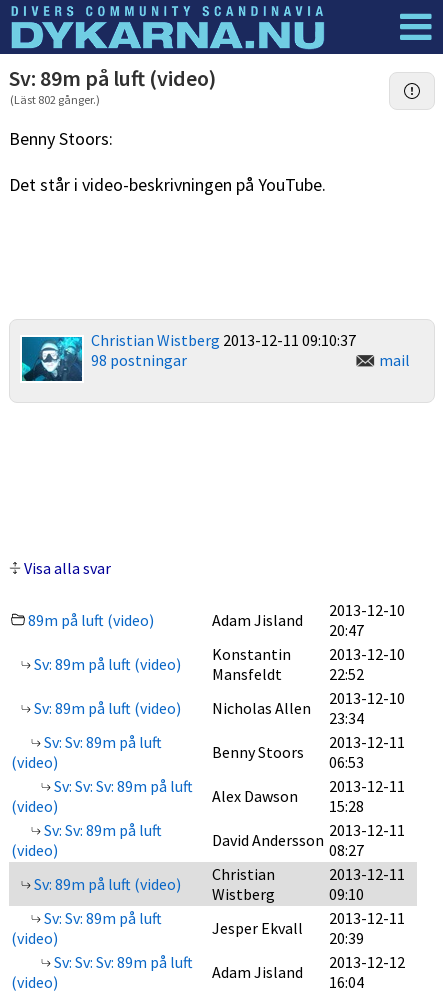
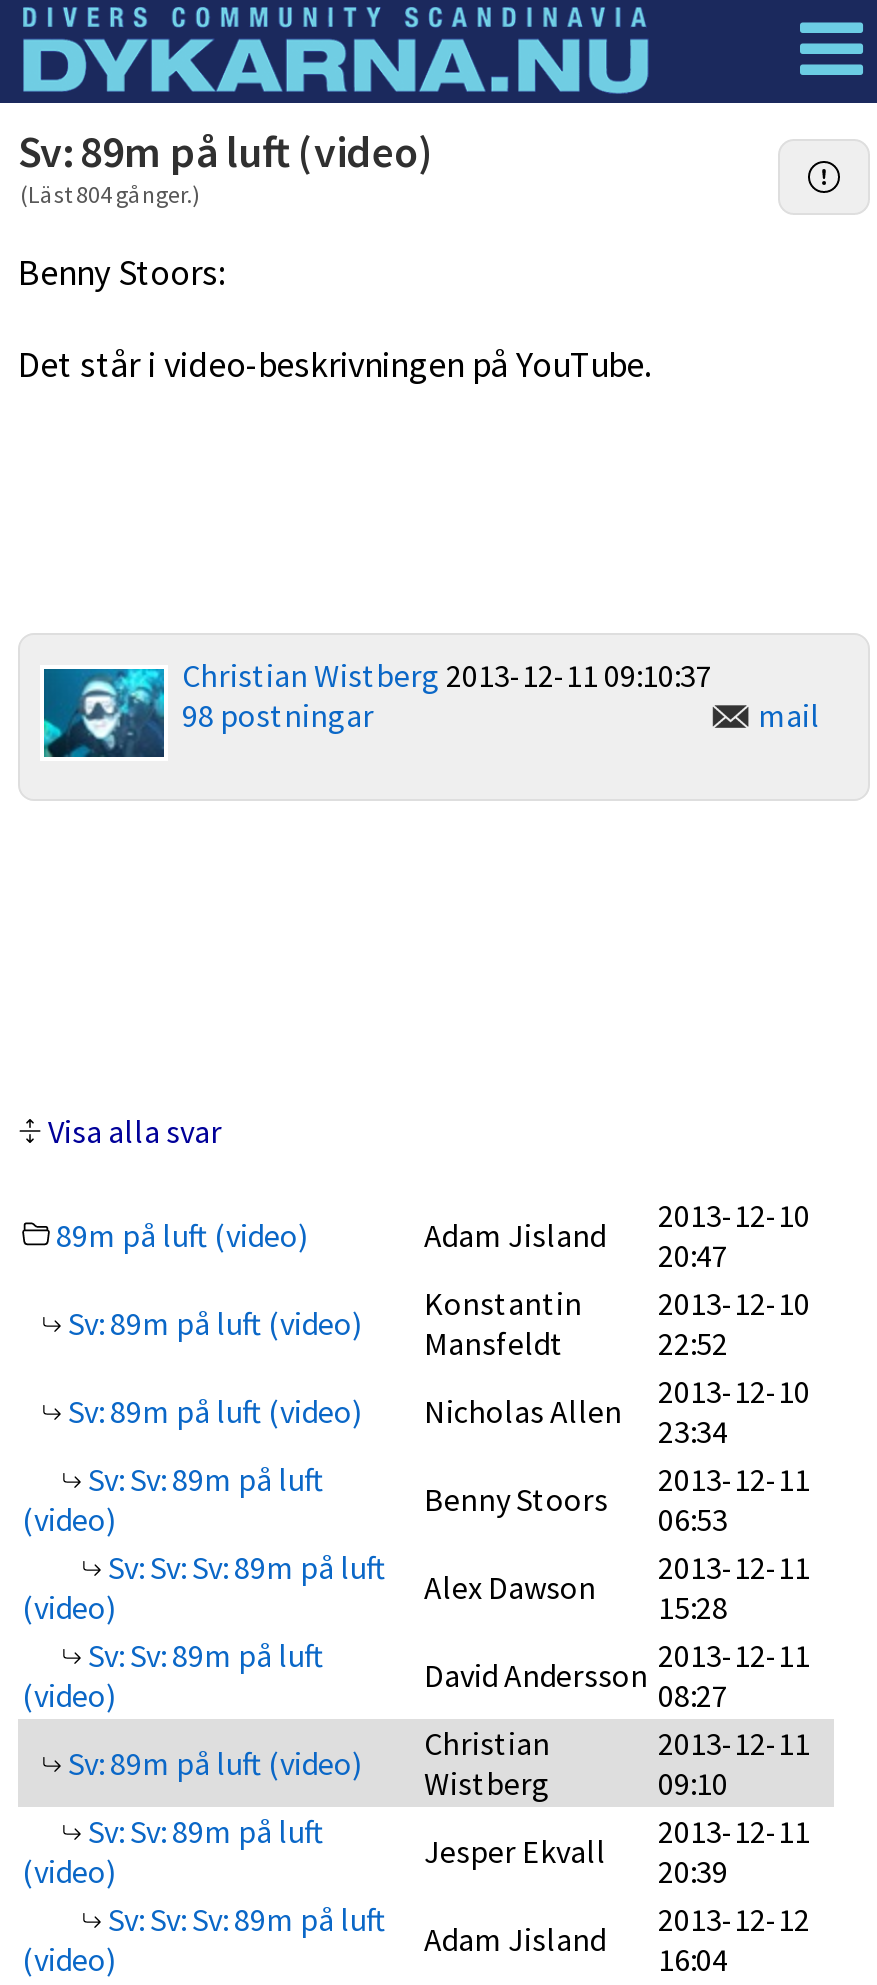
[10,92,100,107] (Läst 802 gånger.) -> [20,179,200,209] (Läst 804 gånger.)

